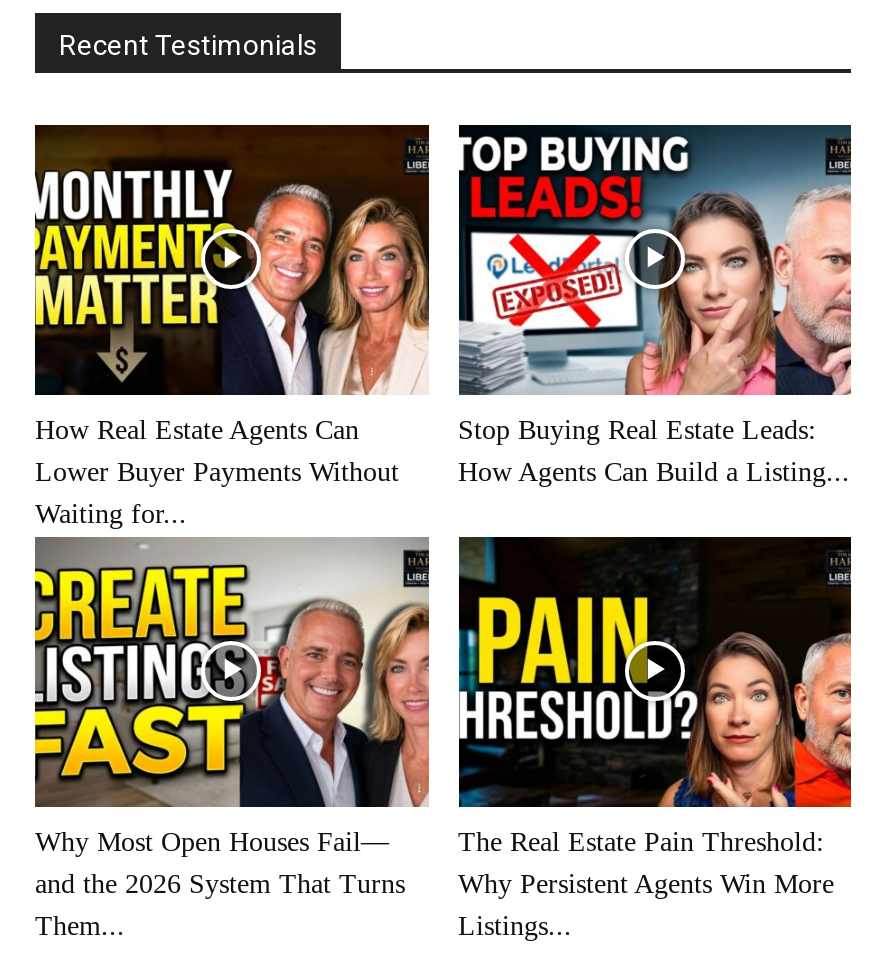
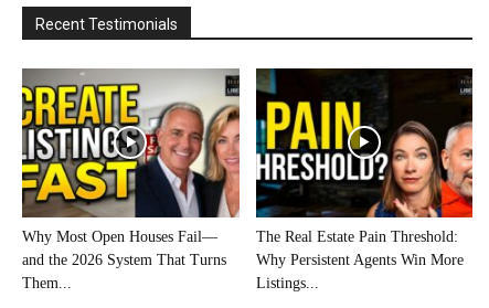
[33,124,431,528] [image] | How Real Estate Agents Can | Lower Buyer Payments Without | Waiting for... -> none
[457,122,853,486] [image] | Stop Buying Real Estate Leads: | How Agents Can Build a Listing... -> none

